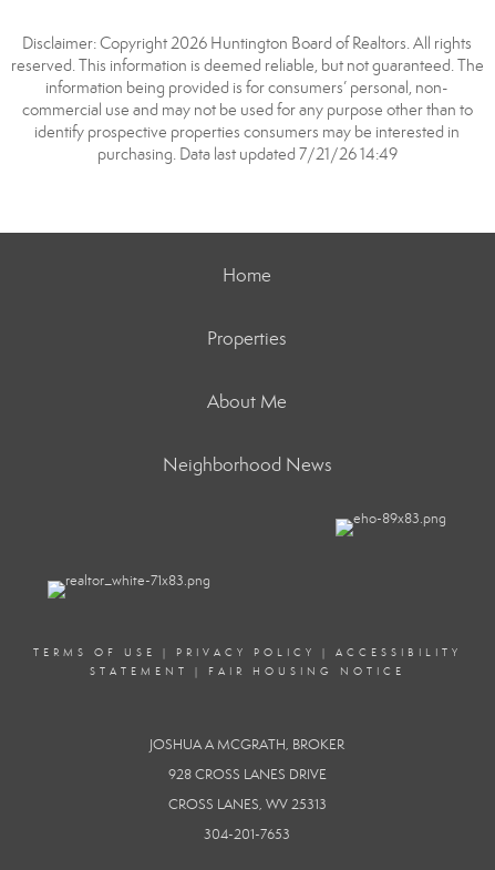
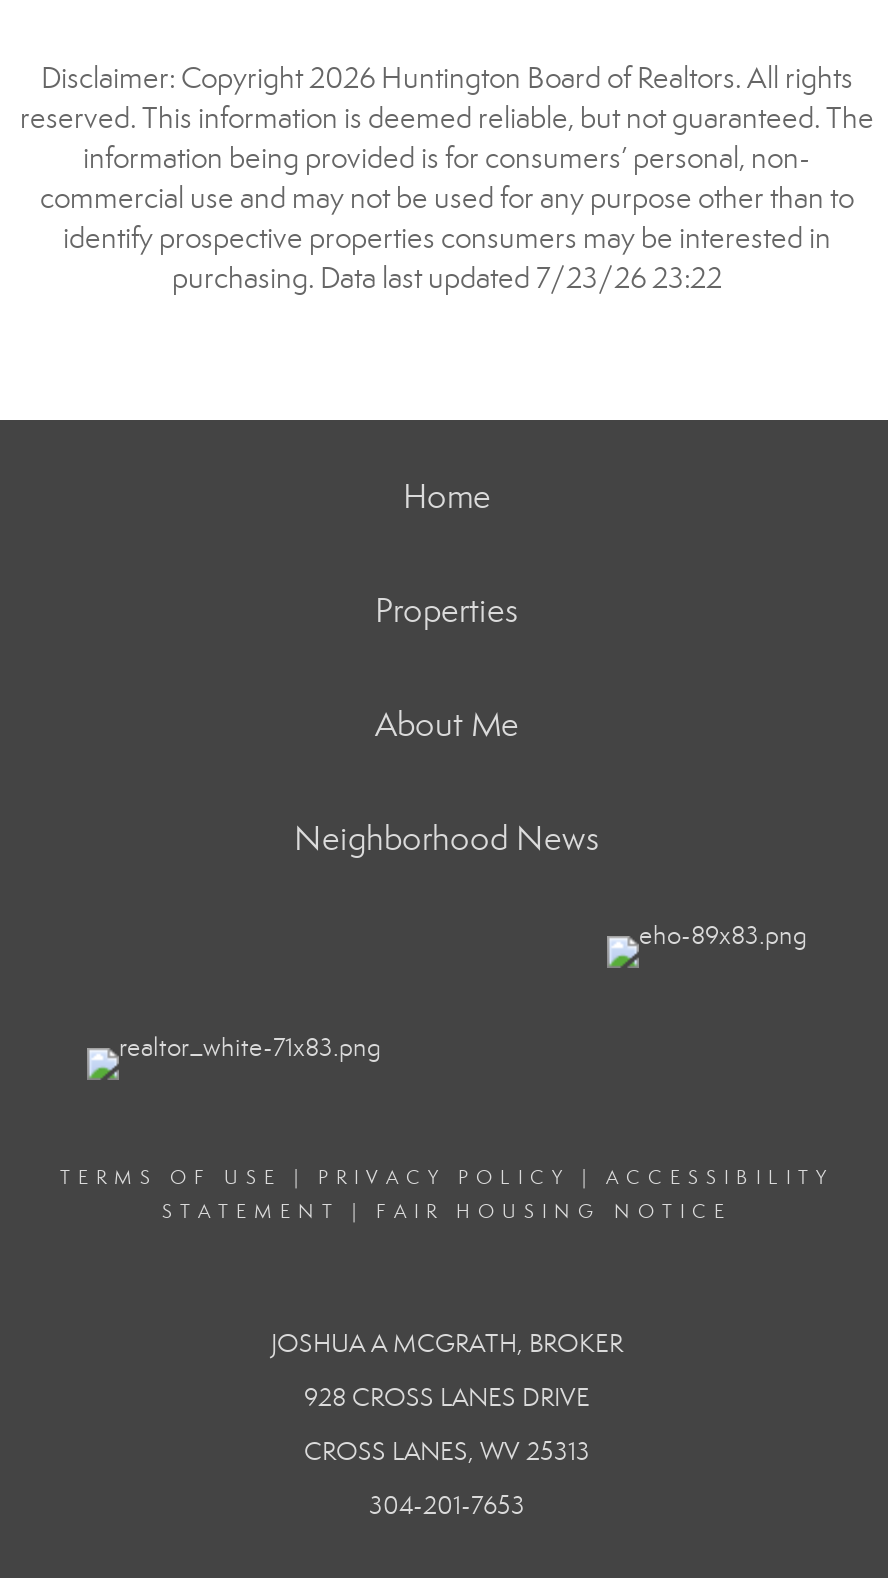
[97,144,397,164] purchasing. Data last updated 7/21/26 14:49 -> [172,260,722,296] purchasing. Data last updated 7/23/26 23:22

